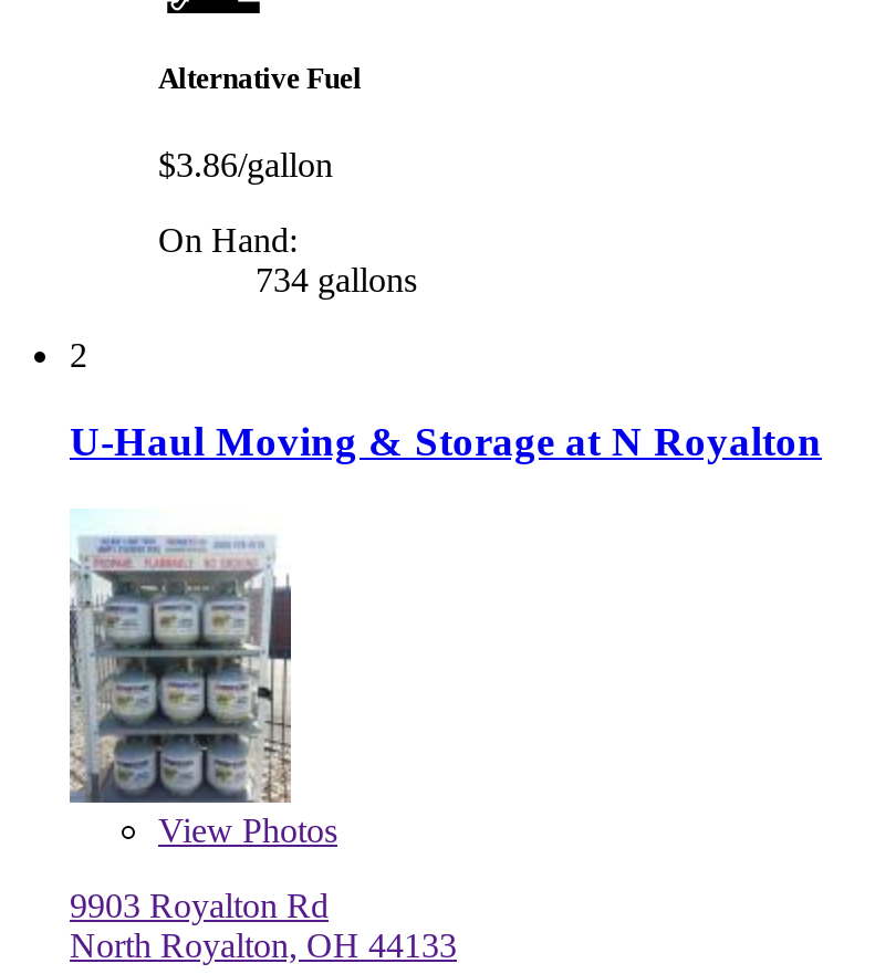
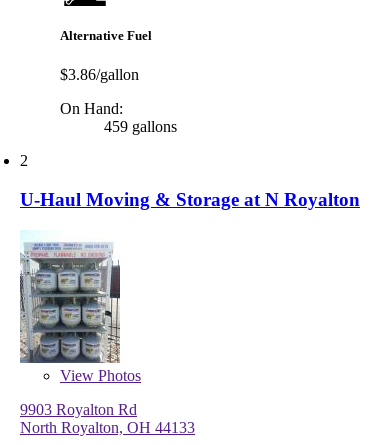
[247,262,417,299] 734 gallons -> [100,118,177,135] 459 gallons

